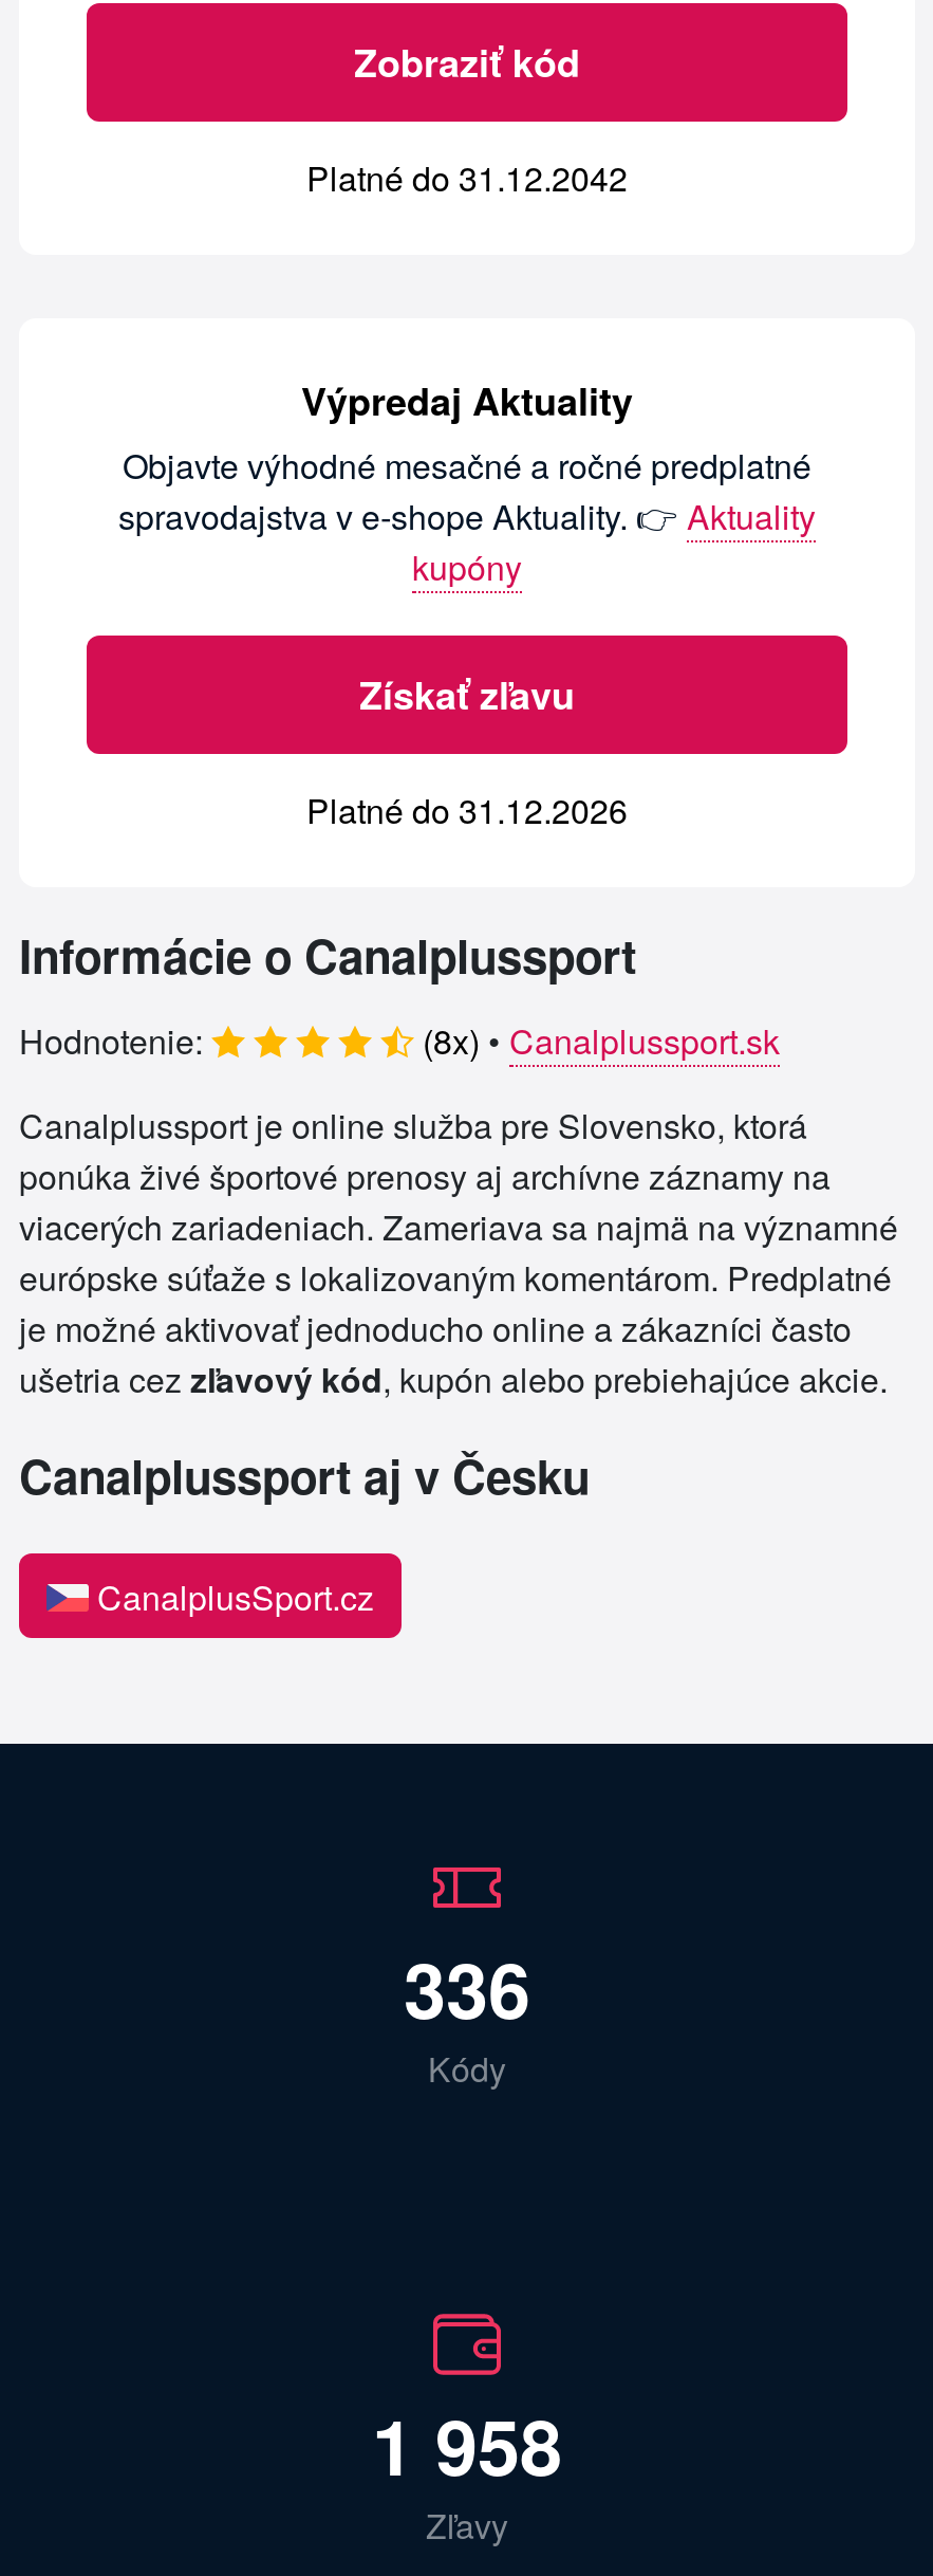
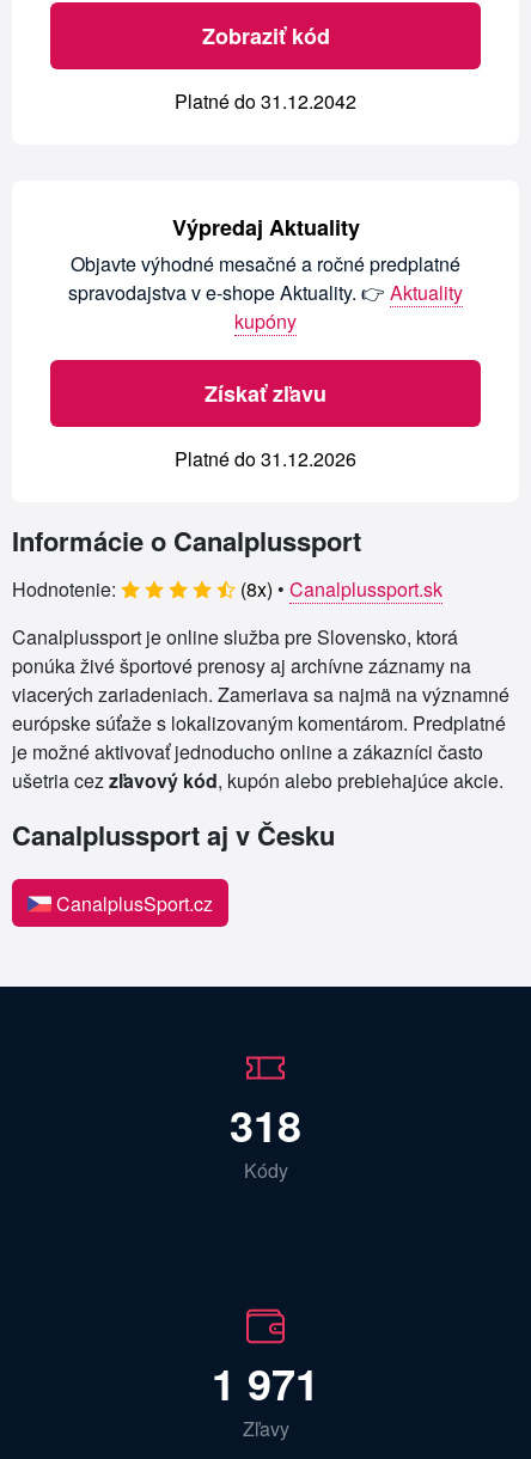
[404,1931,530,2041] 336 -> [230,1093,301,1155] 318
[372,2388,562,2498] 1 958 -> [212,1351,319,1413] 1 971

